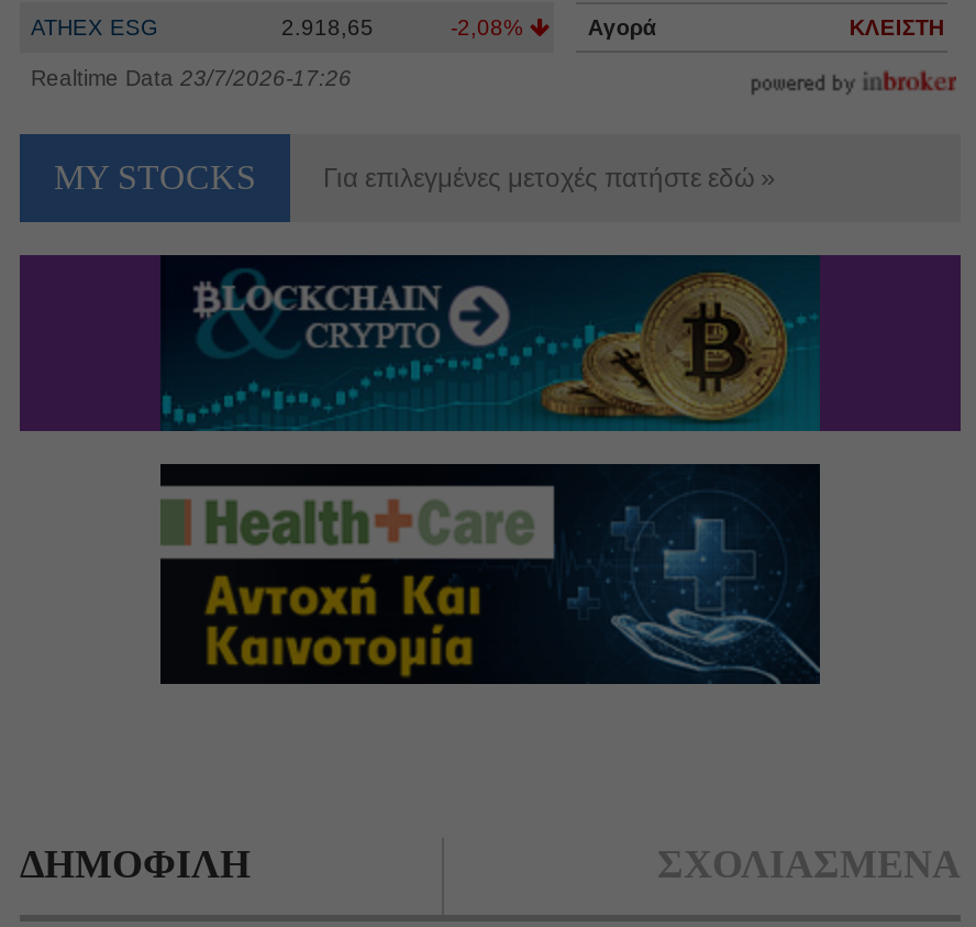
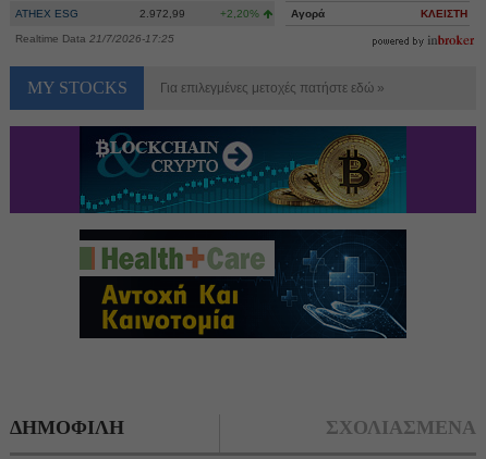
[281,15,374,40] 2.918,65 -> [139,8,185,20] 2.972,99
[451,15,530,40] -2,08% -> [220,8,263,20] +2,20%
[31,66,352,90] Realtime Data 23/7/2026-17:26 -> [15,33,174,45] Realtime Data 21/7/2026-17:25

